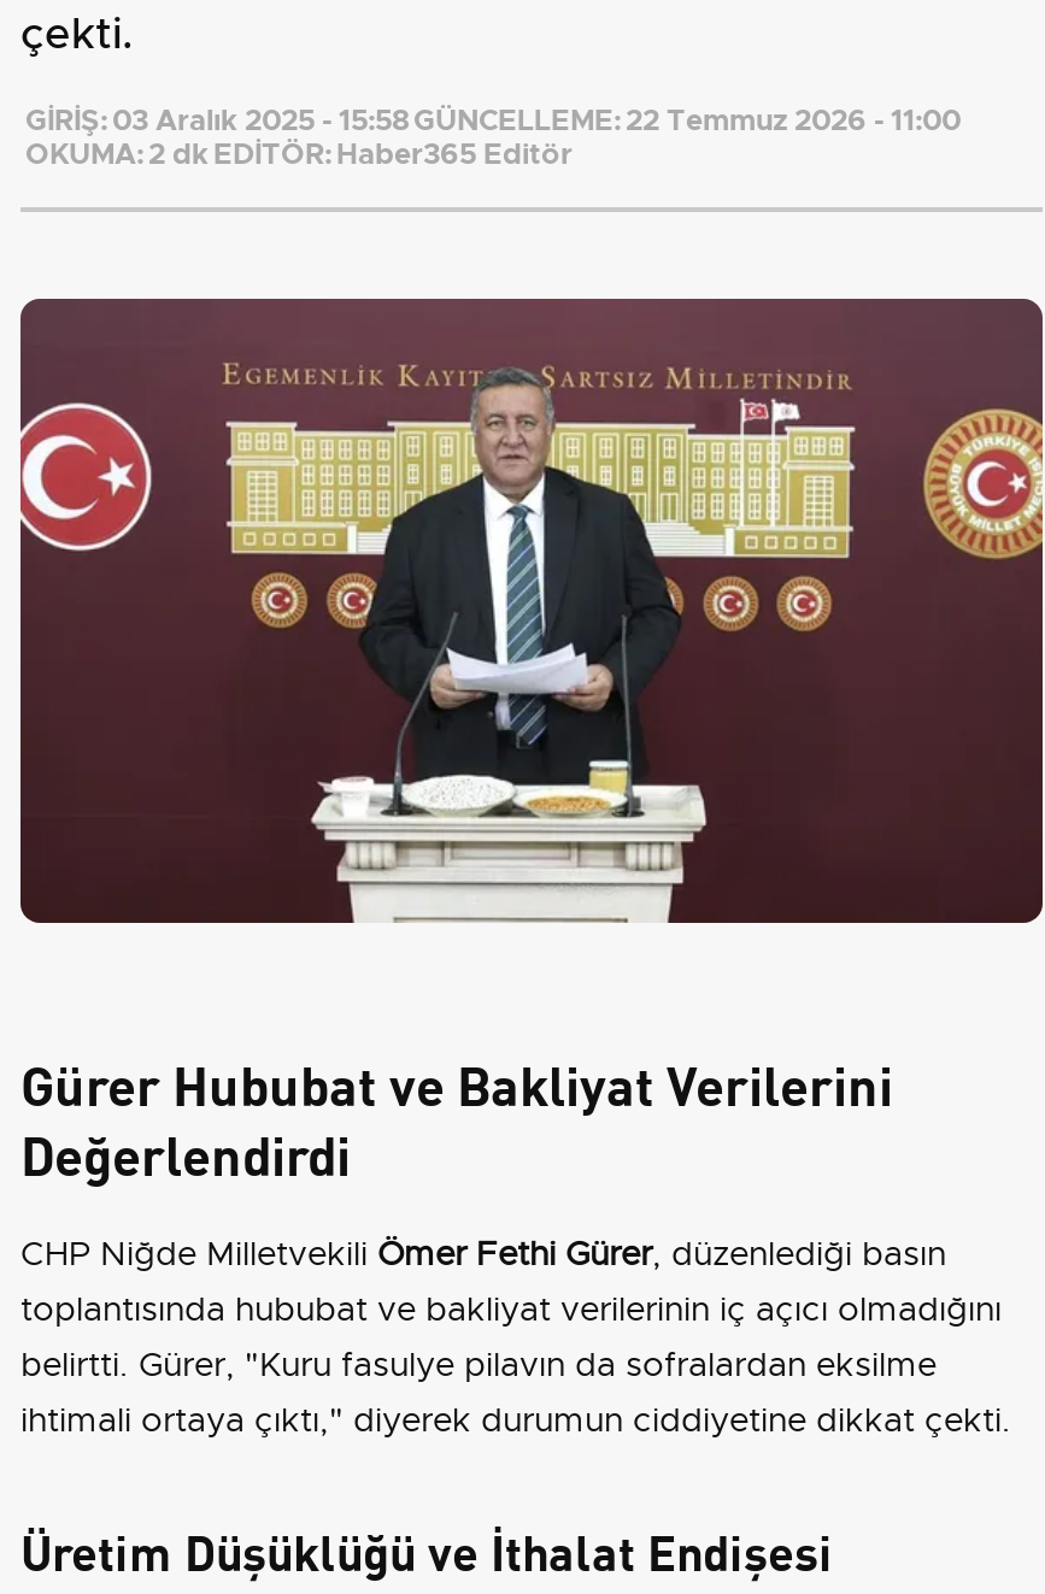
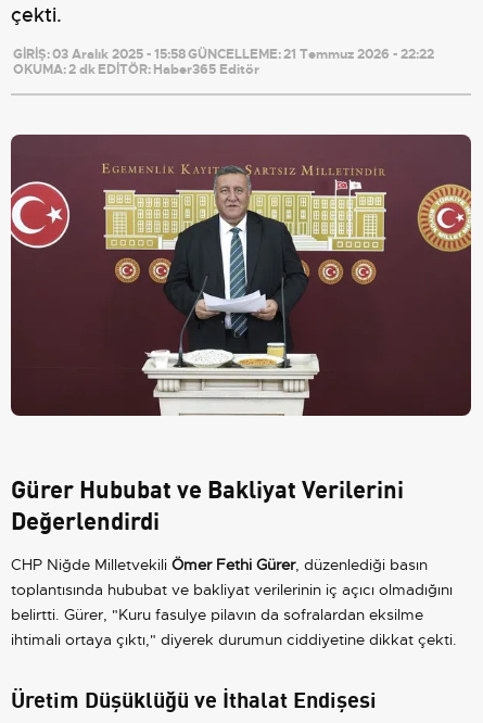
[25,101,961,140] GİRİŞ: 03 Aralık 2025 - 15:58 GÜNCELLEME: 22 Temmuz 2026 - 11:00 -> [13,46,434,63] GİRİŞ: 03 Aralık 2025 - 15:58 GÜNCELLEME: 21 Temmuz 2026 - 22:22

